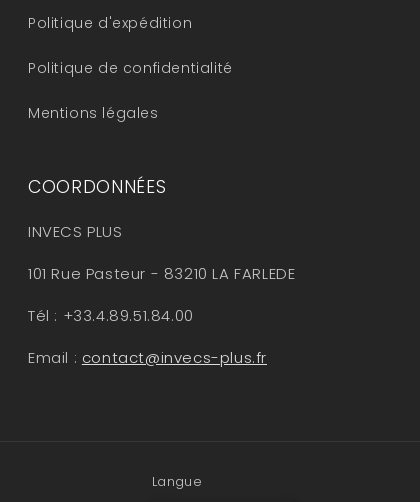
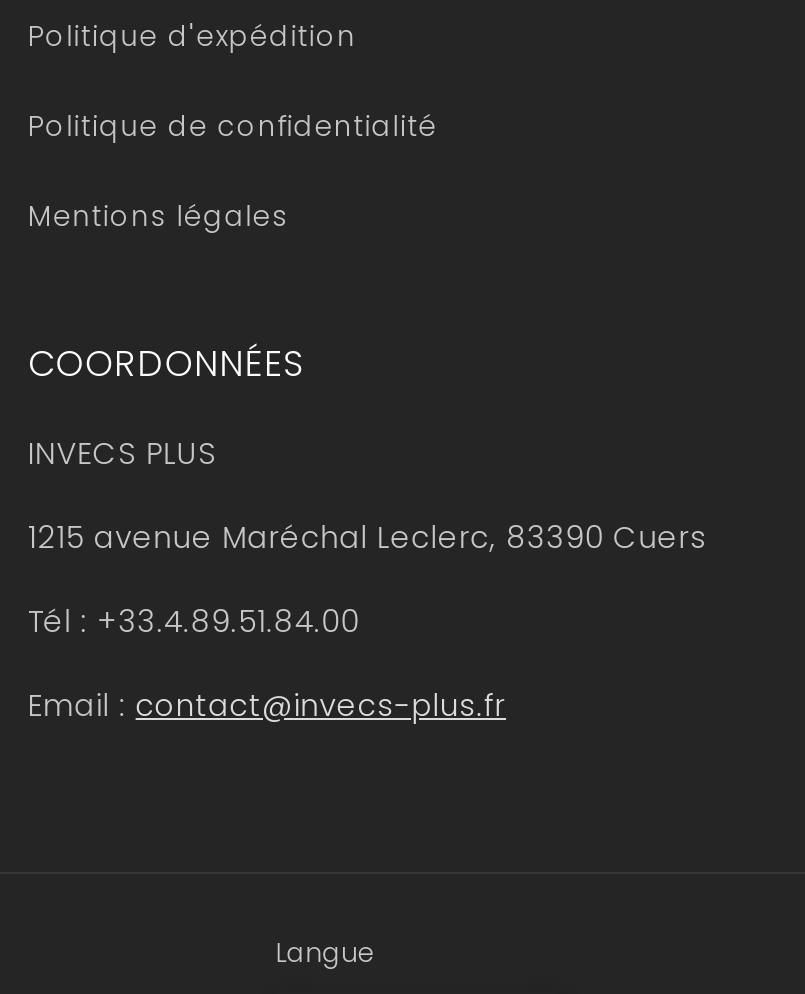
[28,263,300,284] 101 Rue Pasteur - 83210 LA FARLEDE -> [28,516,716,558] 1215 avenue Maréchal Leclerc, 83390 Cuers

